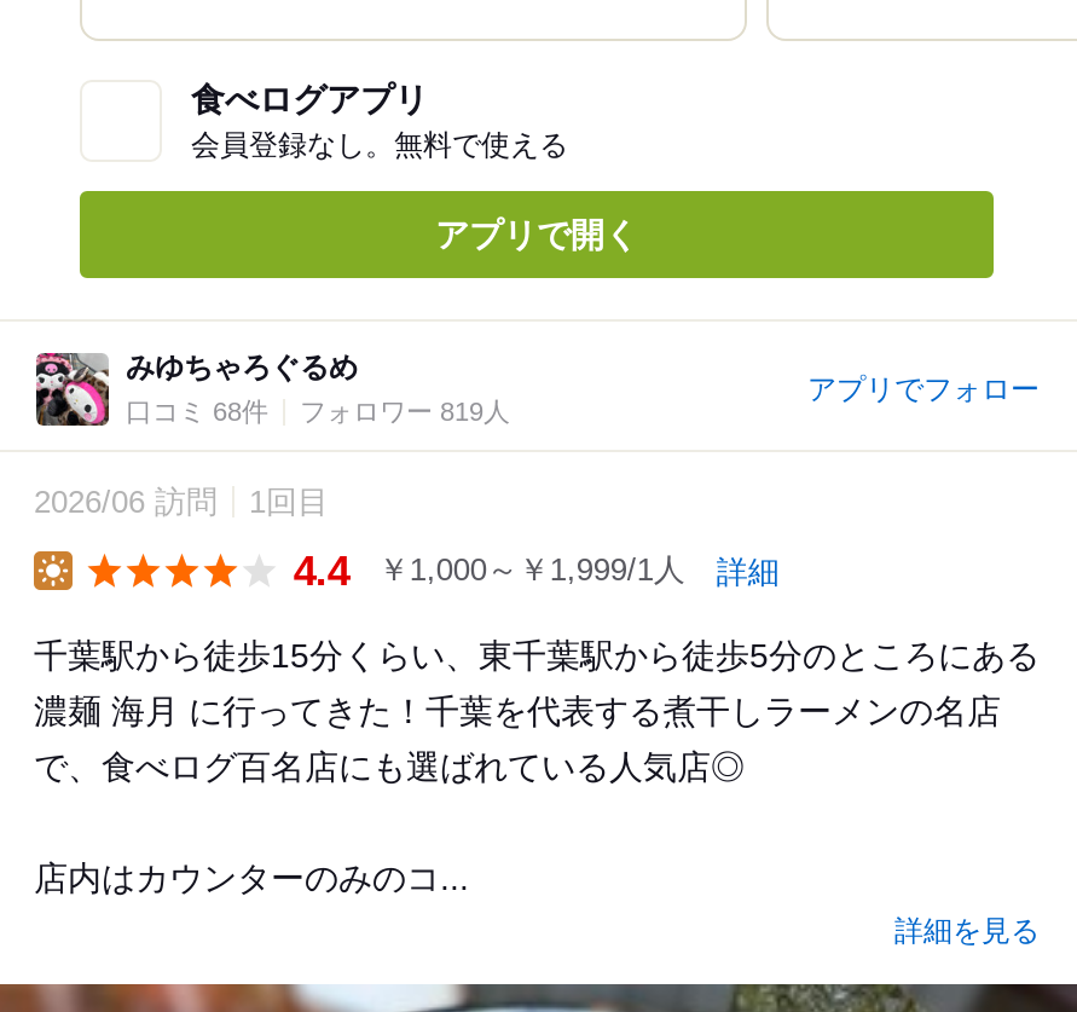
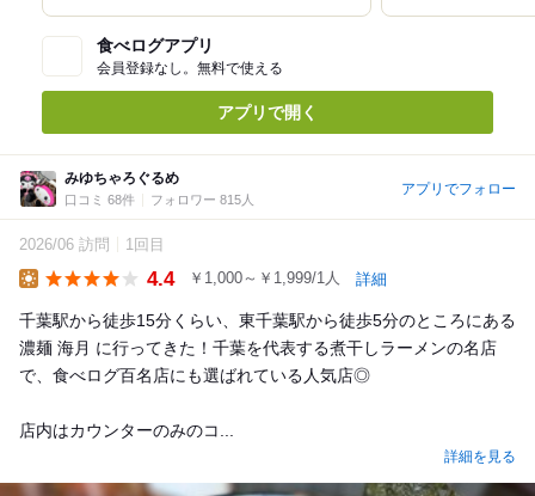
[300,398,510,427] フォロワー 819人 -> [150,193,254,207] フォロワー 815人

